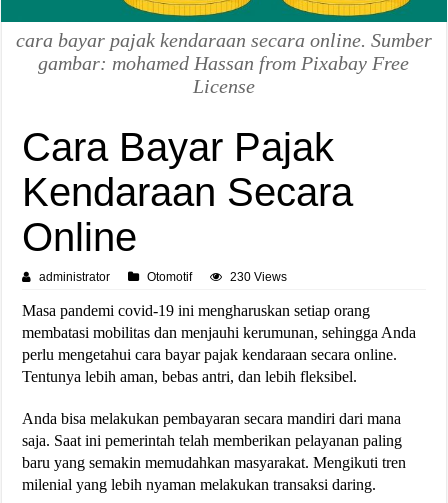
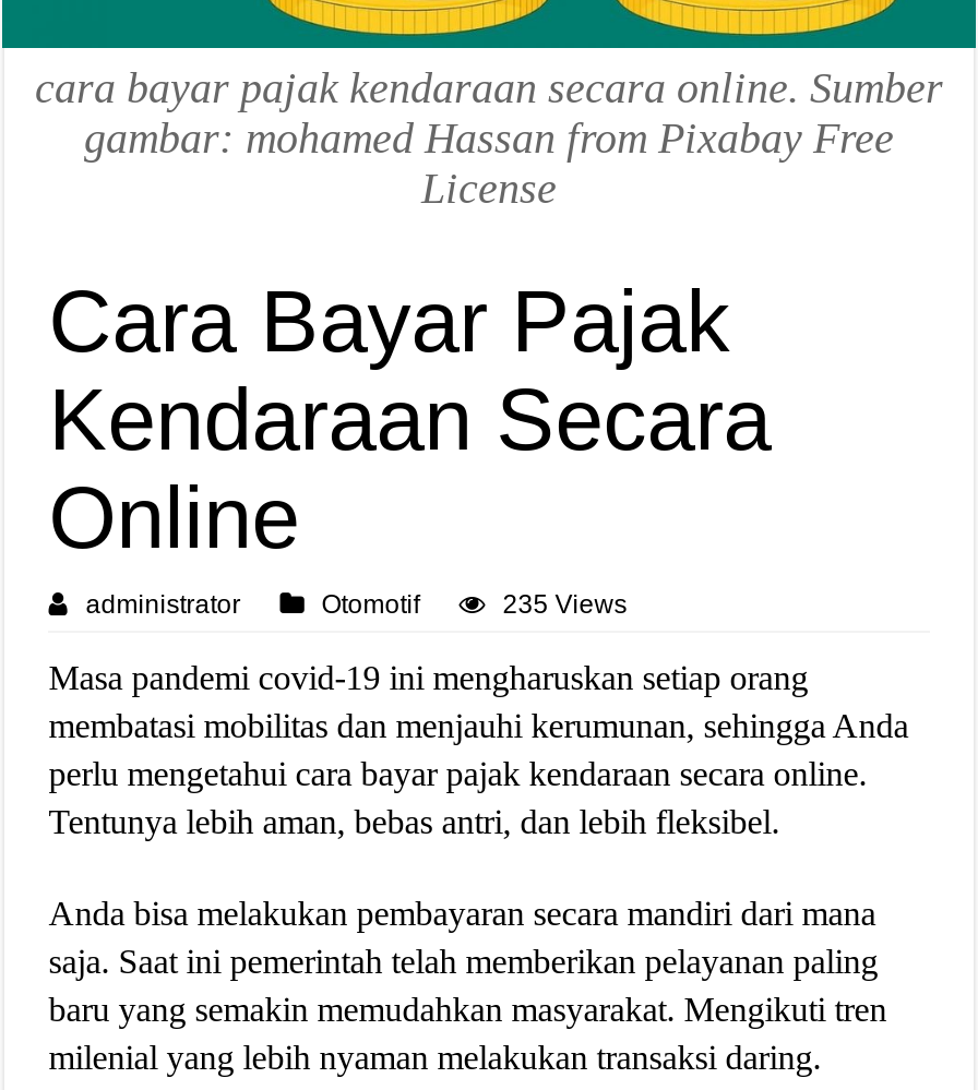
[230,270,287,284] 230 Views -> [503,589,627,619] 235 Views

